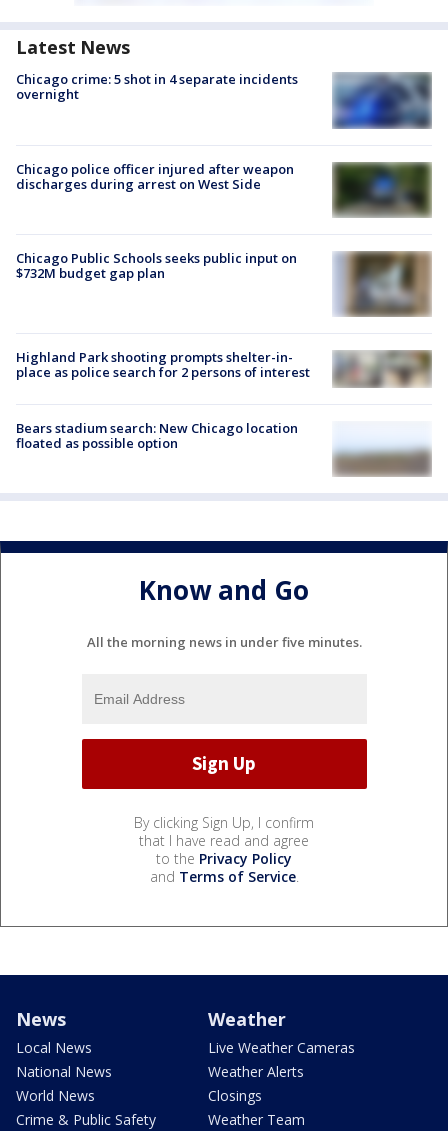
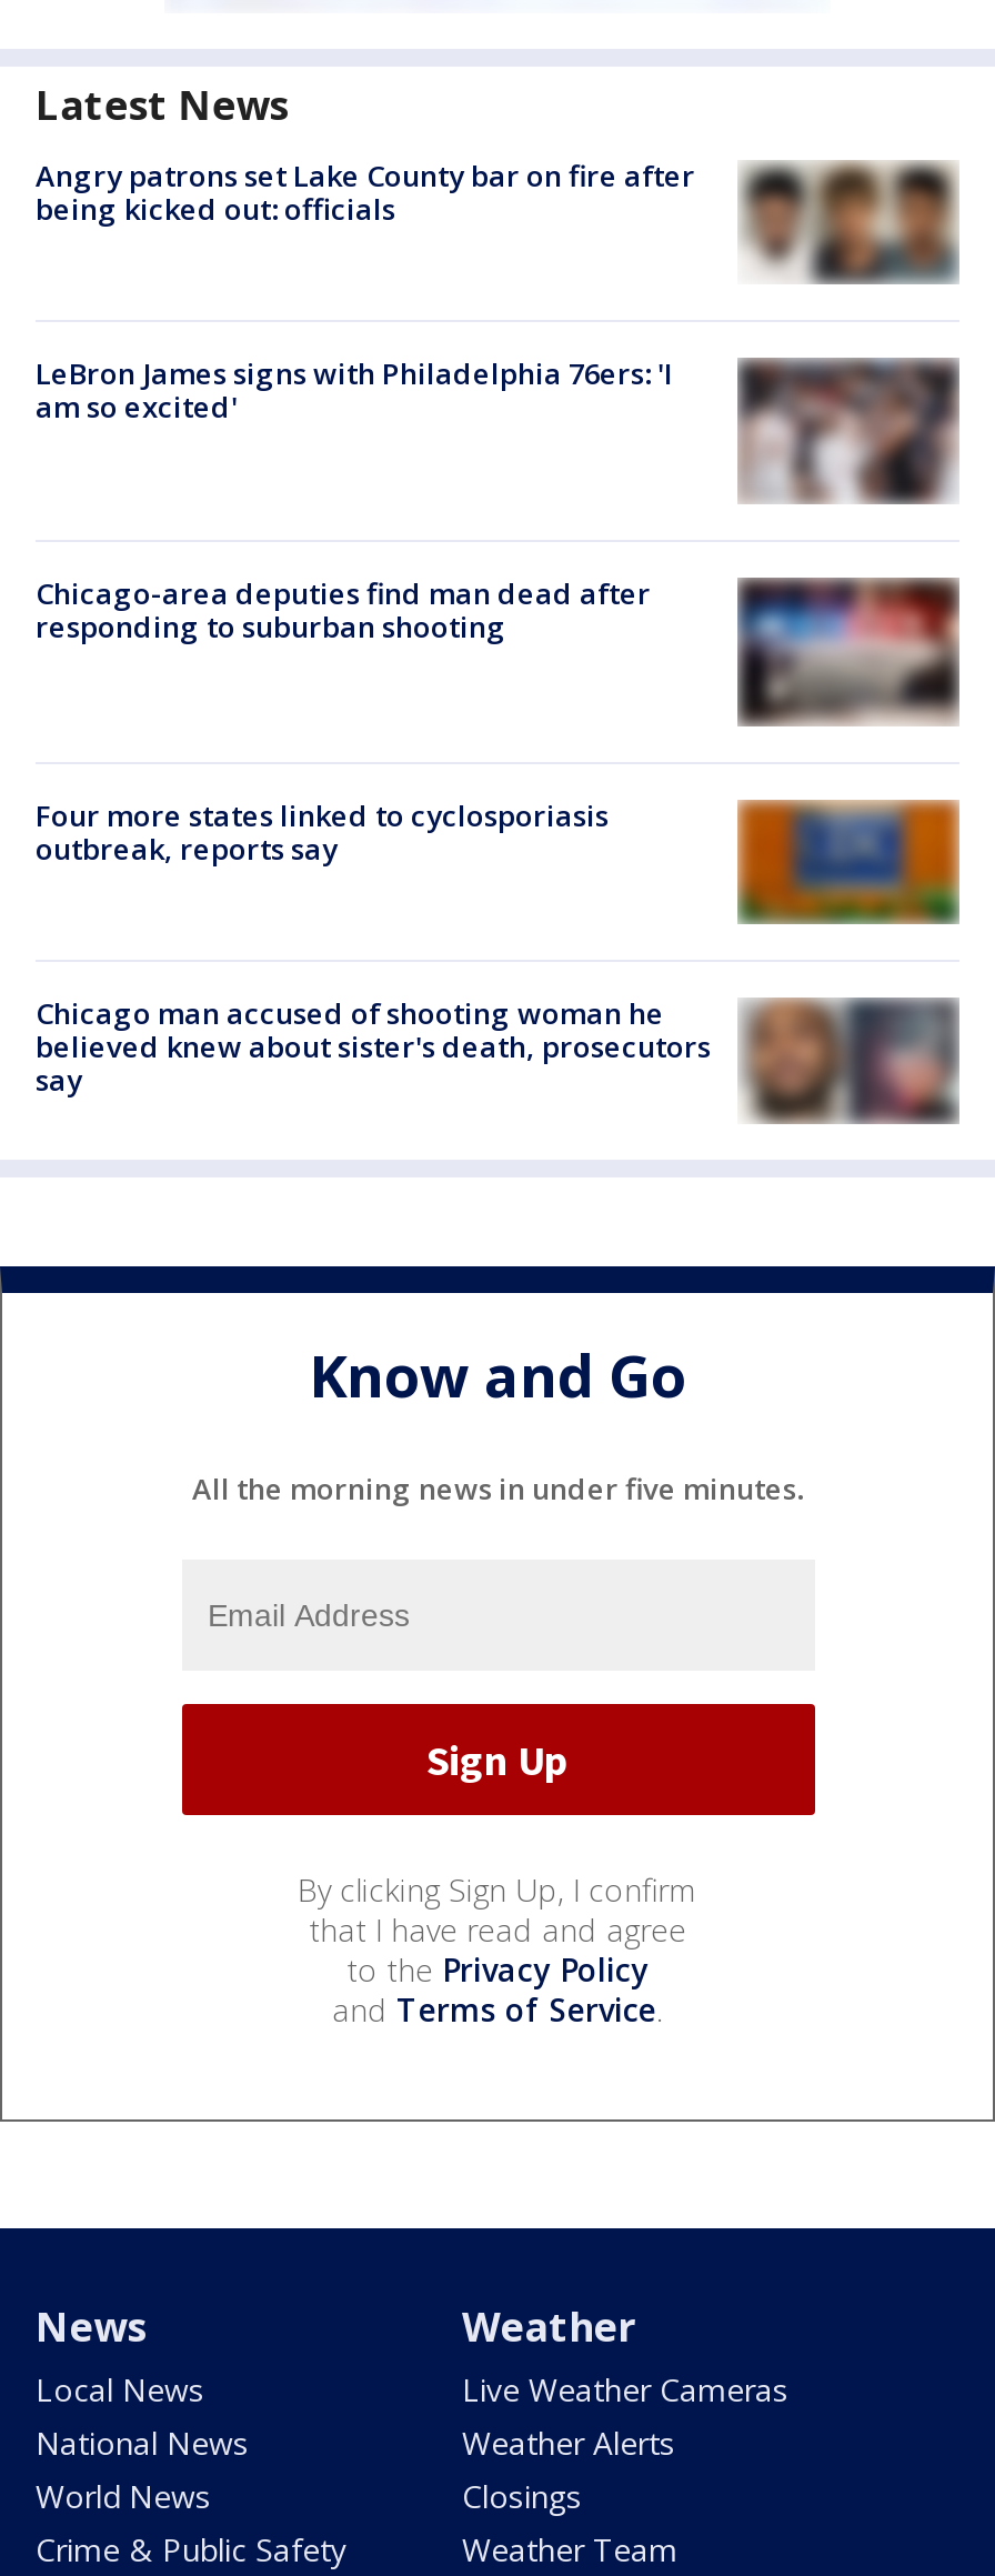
[16,70,431,129] [image] | Chicago crime: 5 shot in 4 separate incidents | overnight -> [36,154,957,282] [image] | Angry patrons set Lake County bar on fire after | being kicked out: officials
[16,159,431,218] [image] | Chicago police officer injured after weapon | discharges during arrest on West Side -> [36,352,957,507] [image] | LeBron James signs with Philadelphia 76ers: 'I | am so excited'
[16,249,431,318] [image] | Chicago Public Schools seeks public input on | $732M budget gap plan -> [36,574,959,729] [image] | Chicago-area deputies find man dead after | responding to suburban shooting
[16,348,310,381] Highland Park shooting prompts shelter-in- | place as police search for 2 persons of interest -> [36,795,609,868] Four more states linked to cyclosporiasis | outbreak, reports say
[332,349,432,387] [image] -> [737,798,959,924] [image]
[16,419,431,476] [image] | Bears stadium search: New Chicago location | floated as possible option -> [36,993,959,1122] [image] | Chicago man accused of shooting woman he | believed knew about sister's death, prosecutors | say

